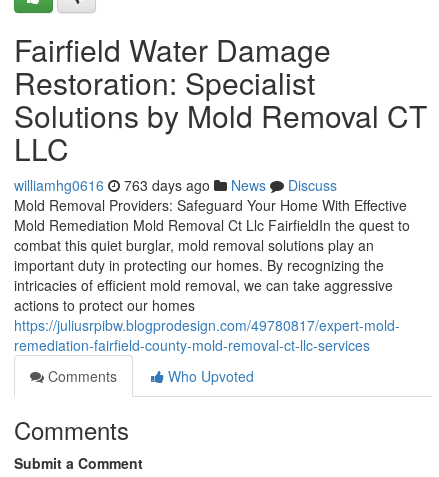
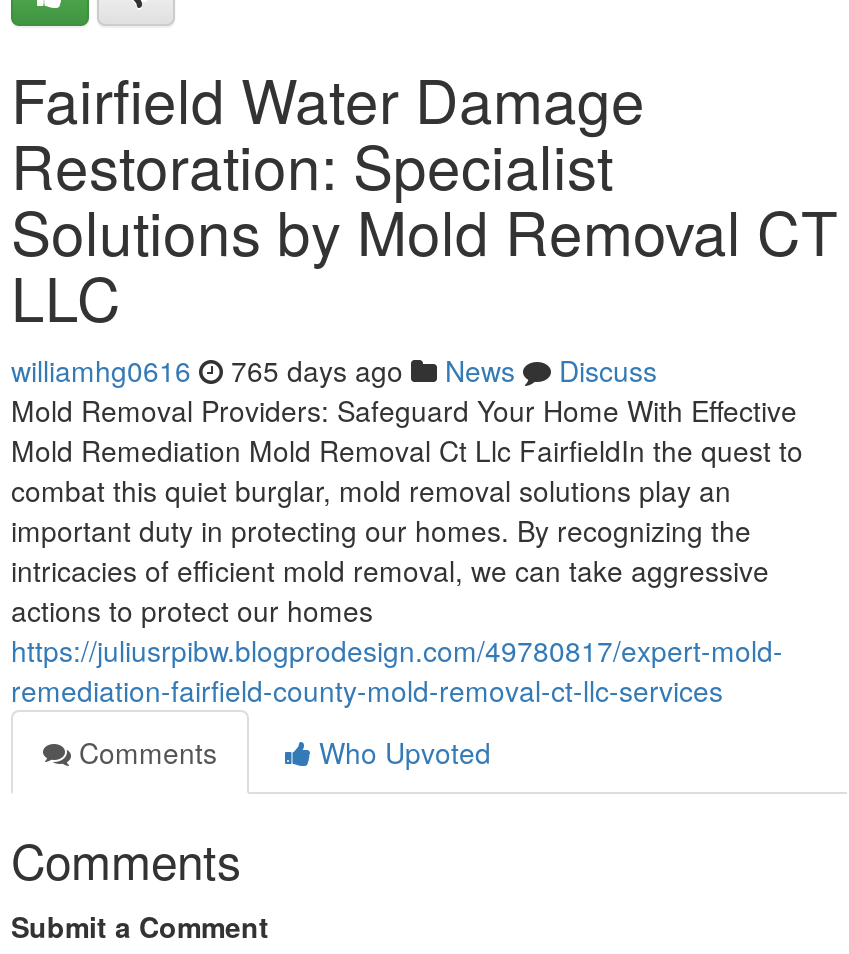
[14,175,337,195] williamhg0616 763 days ago News Discuss -> [11,350,657,390] williamhg0616 765 days ago News Discuss

